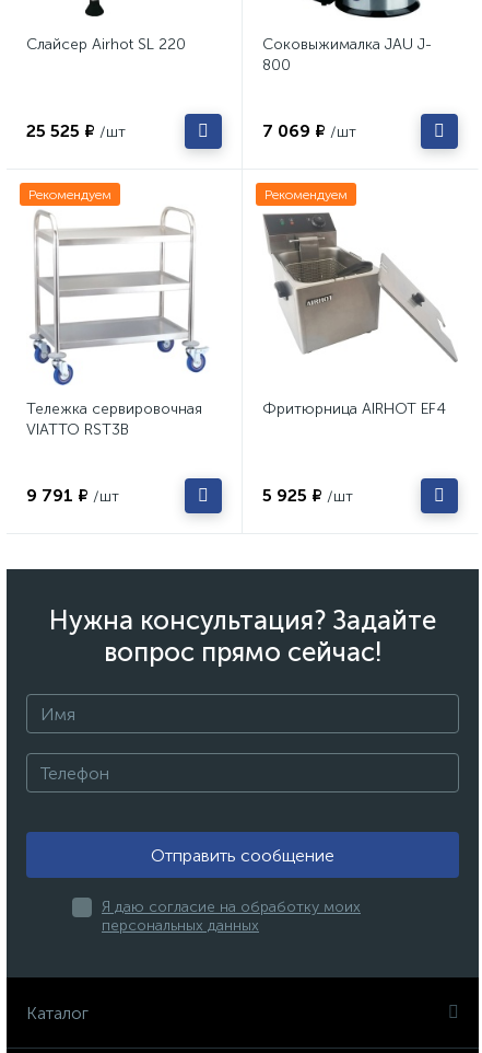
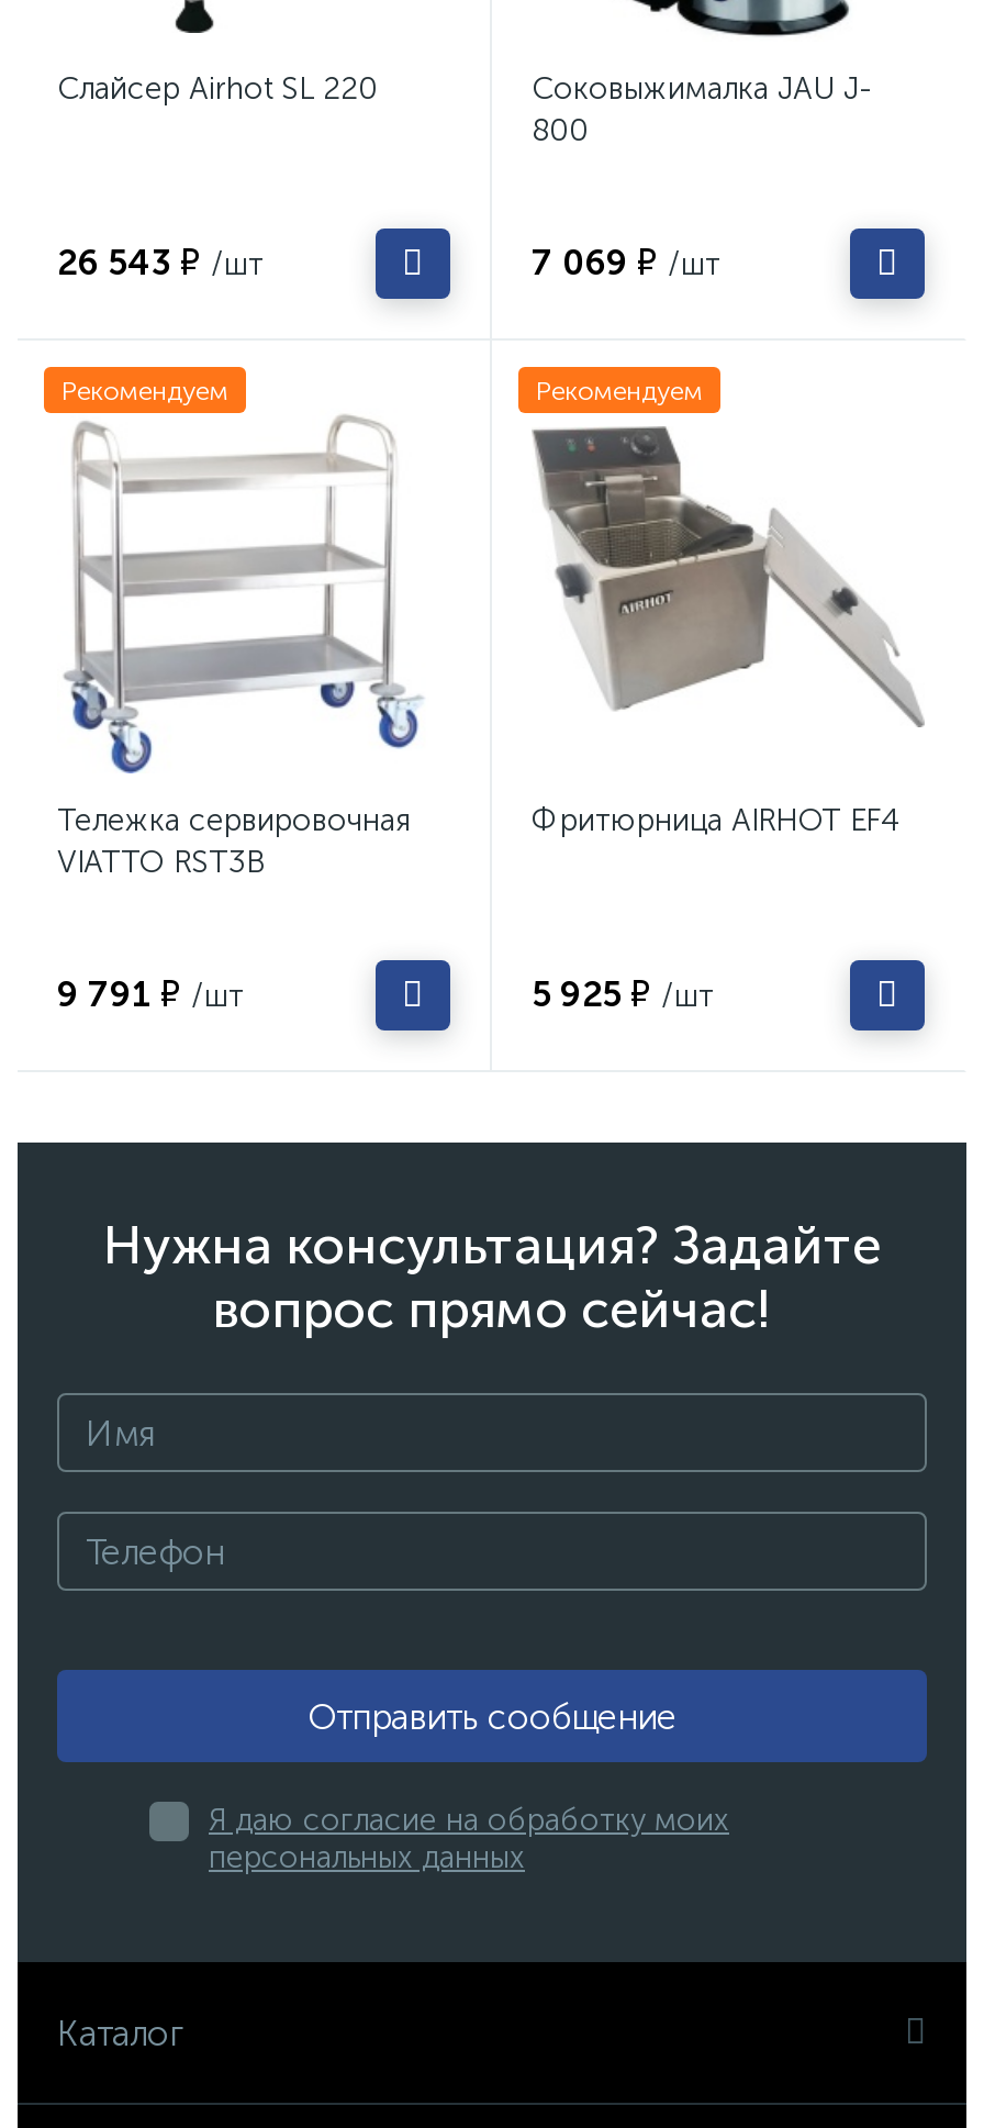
[26,120,126,141] 25 525 ₽ /шт -> [57,242,264,283] 26 543 ₽ /шт

